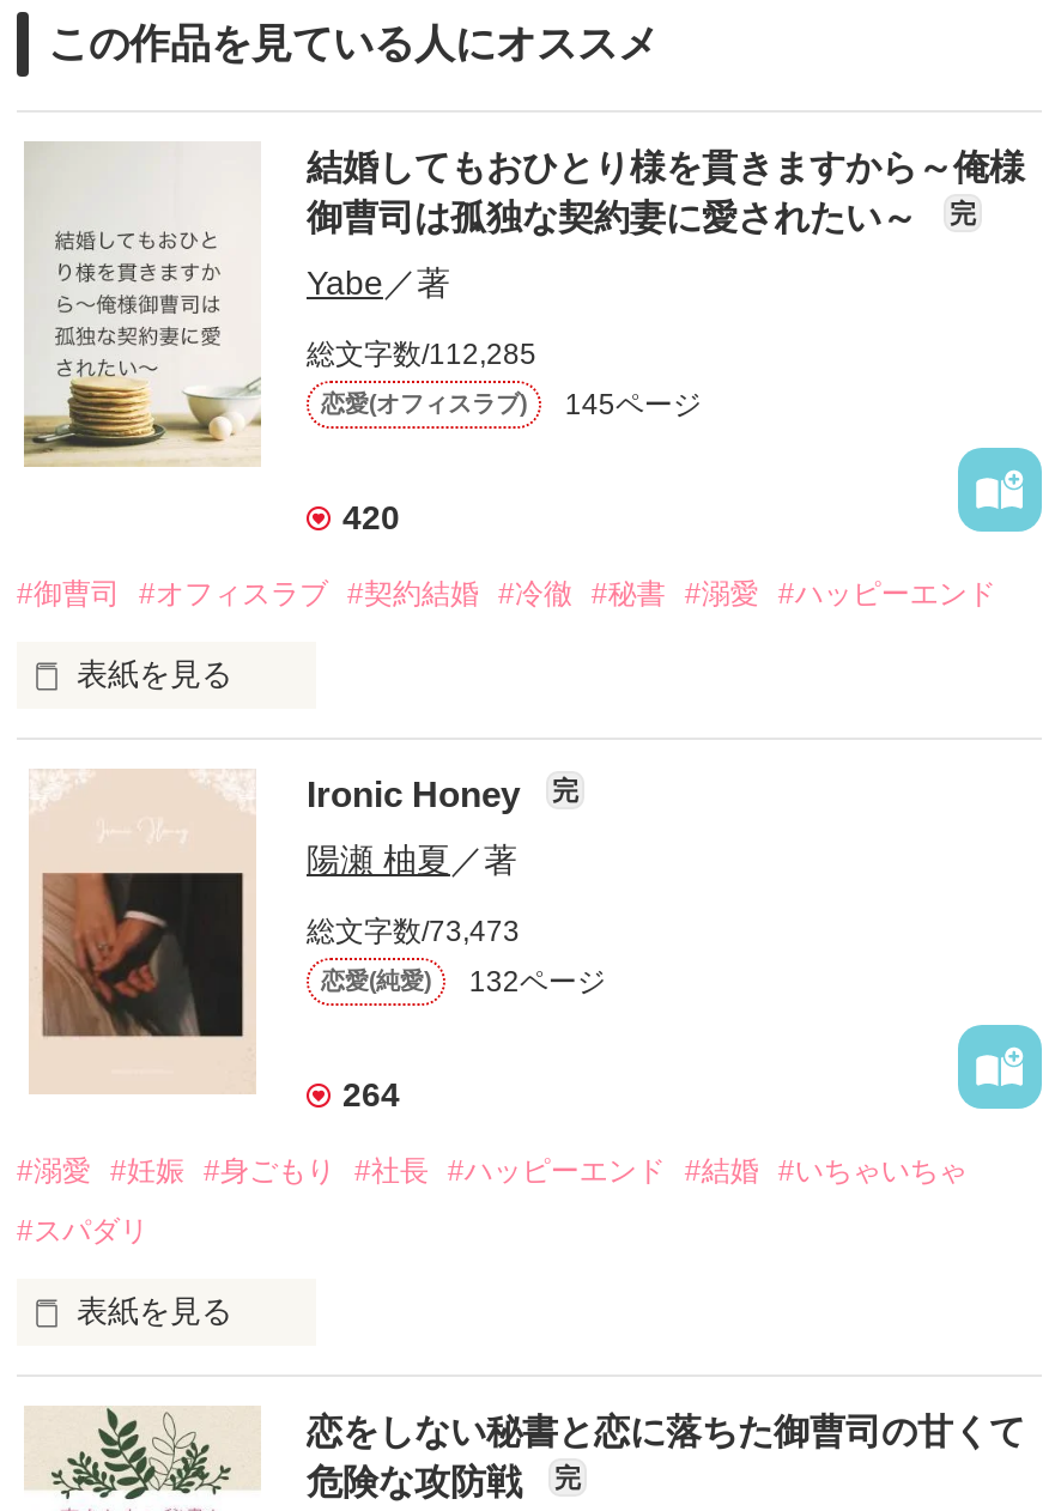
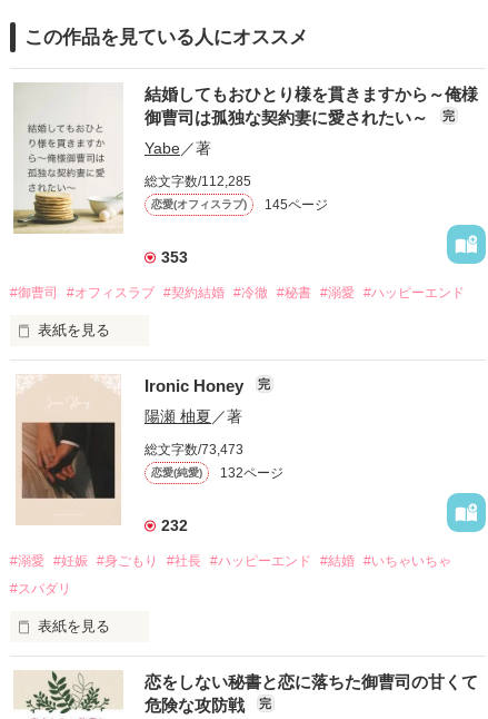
[342,498,400,536] 420 -> [161,248,188,266] 353
[342,1075,400,1113] 264 -> [161,516,188,534] 232

